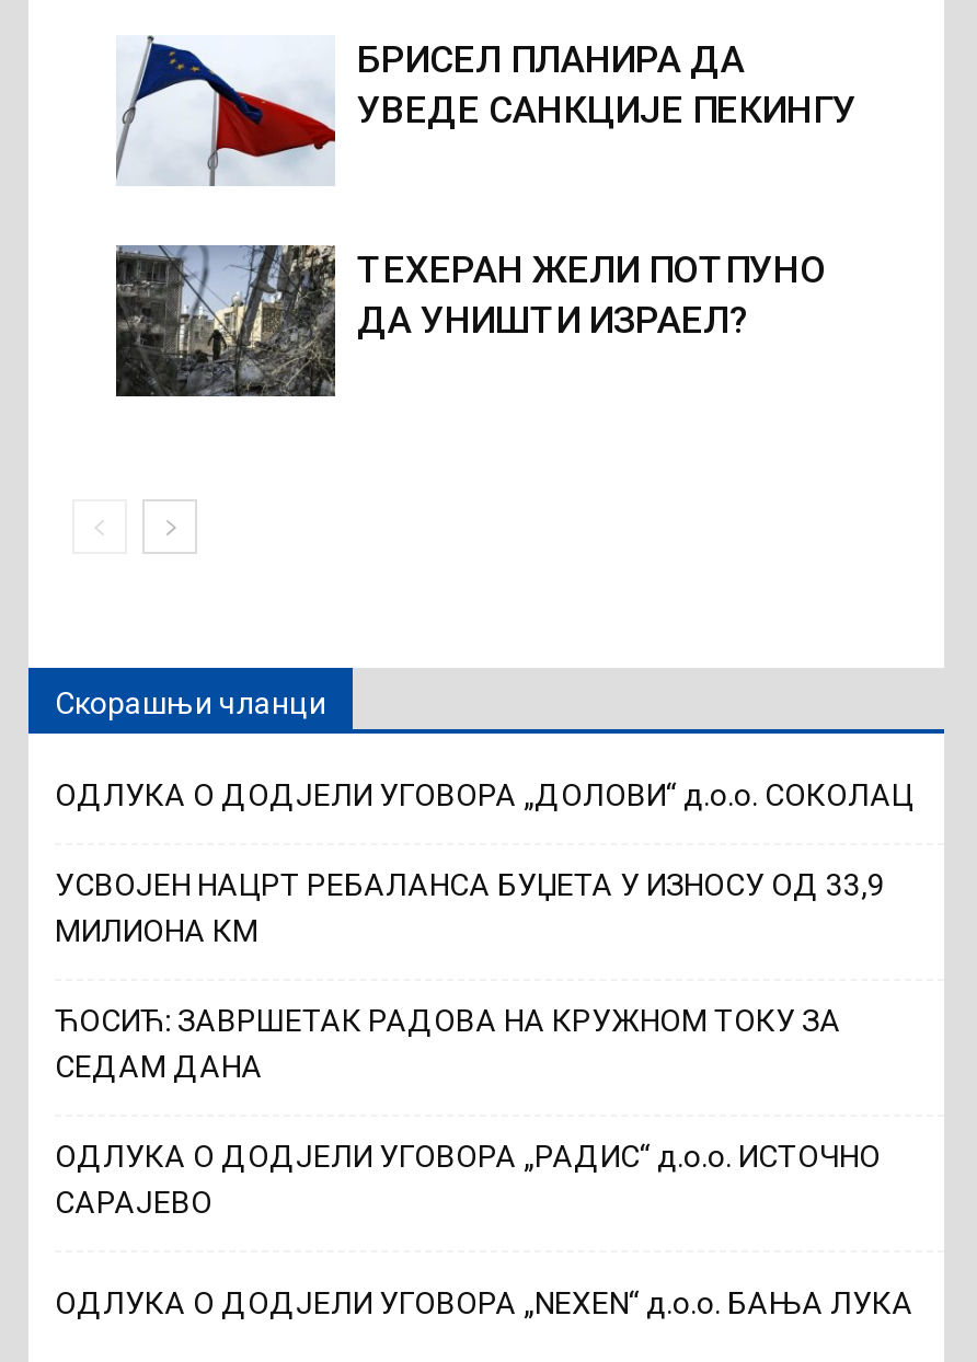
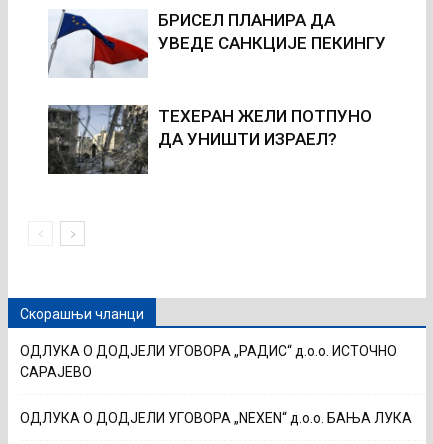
[55,777,913,1083] ОДЛУКА О ДОДЈЕЛИ УГОВОРА „ДОЛОВИ“ д.о.о. СОКОЛАЦ | УСВОЈЕН НАЦРТ РЕБАЛАНСА БУЏЕТА У ИЗНОСУ ОД 33,9 | МИЛИОНА КМ | ЋОСИЋ: ЗАВРШЕТАК РАДОВА НА КРУЖНОМ ТОКУ ЗА | СЕДАМ ДАНА -> none

